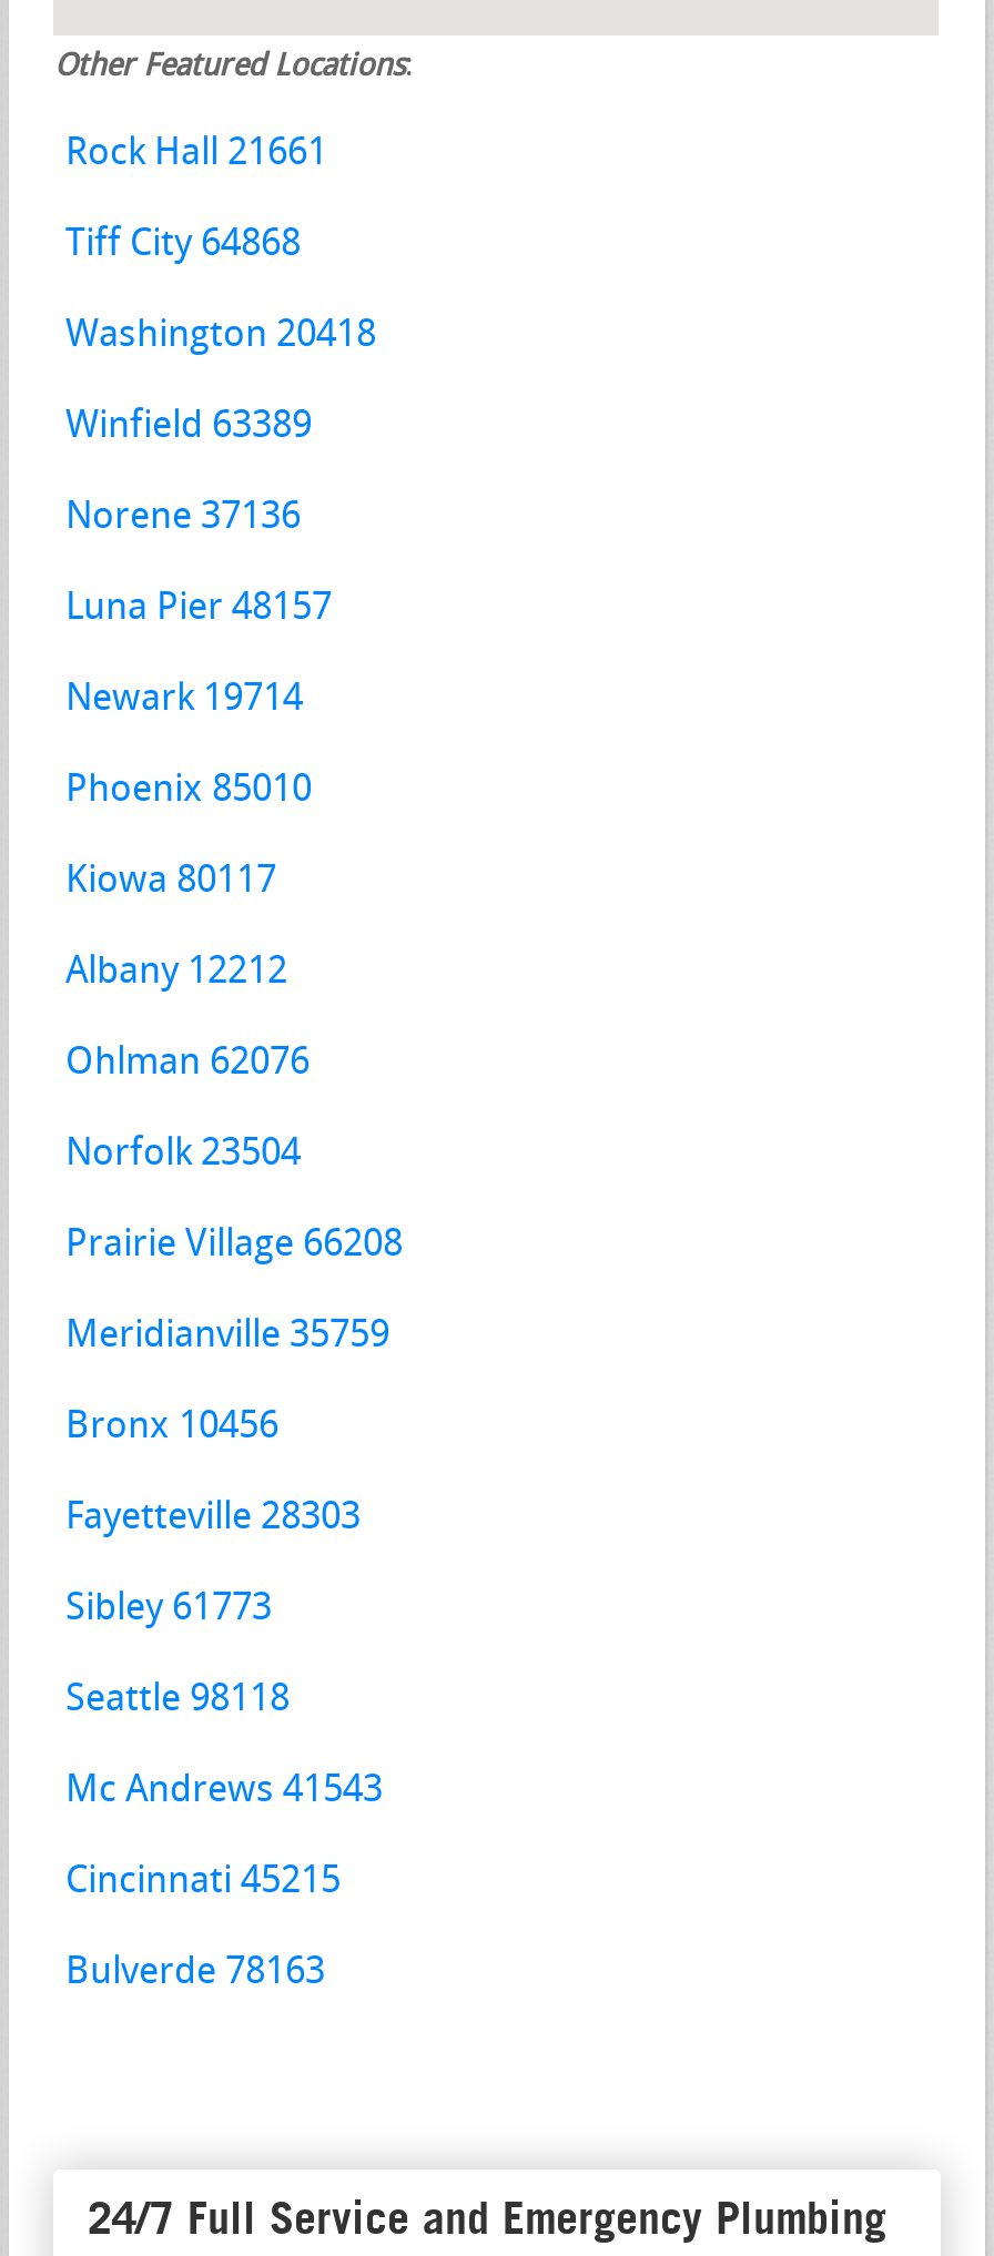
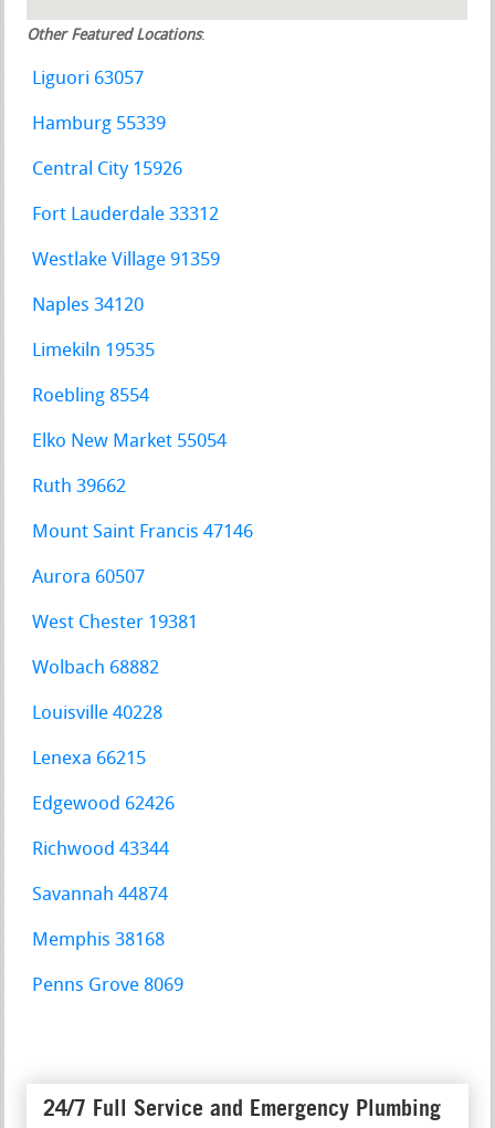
[65,136,327,174] Rock Hall 21661 -> [33,70,144,89] Liguori 63057
[65,227,301,265] Tiff City 64868 -> [33,116,166,134] Hamburg 55339
[65,318,376,356] Washington 20418 -> [33,161,183,180] Central City 15926
[65,409,312,447] Winfield 63389 -> [33,206,219,225] Fort Lauderdale 33312
[65,500,301,538] Norene 37136 -> [33,252,220,270] Westlake Village 91359
[65,591,332,629] Luna Pier 48157 -> [33,297,144,316] Naples 34120
[65,682,303,720] Newark 19714 -> [33,342,155,361] Limekiln 19535
[65,773,312,811] Phoenix 85010 -> [33,388,150,406] Roebling 8554
[65,864,276,902] Kiowa 80117 -> [33,433,227,452] Elko New Market 55054
[65,955,287,993] Albany 12212 -> [33,478,127,497] Ruth 39662
[65,1046,310,1084] Ohlman 62076 -> [33,524,254,542] Mount Saint Francis 47146
[65,1137,301,1175] Norfolk 23504 -> [33,569,145,588] Aurora 60507
[65,1228,403,1266] Prairie Village 66208 -> [33,614,198,633] West Chester 19381
[65,1319,389,1356] Meridianville 35759 -> [33,660,160,678] Wolbach 68882
[65,1410,278,1447] Bronx 10456 -> [33,705,163,724] Louisville 40228
[65,1501,361,1538] Fayetteville 28303 -> [33,750,146,769] Lenexa 66215
[65,1592,272,1629] Sibley 61773 -> [33,796,175,814] Edgewood 62426
[65,1683,290,1720] Seattle 98118 -> [33,841,170,860] Richwood 43344
[65,1774,383,1811] Mc Andrews 41543 -> [33,886,168,905] Savannah 44874
[65,1864,341,1902] Cincinnati 45215 -> [33,932,165,951] Memphis 38168
[65,1955,325,1993] Bulverde 78163 -> [33,977,184,996] Penns Grove 8069

